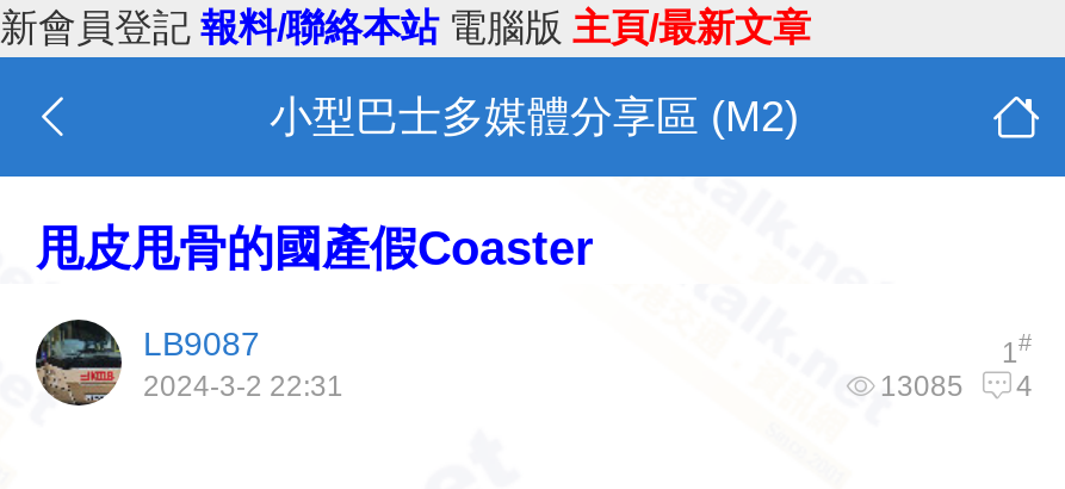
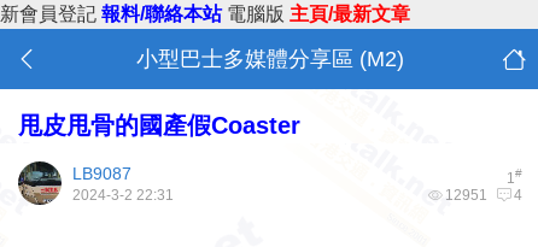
[880,370,1033,403] 13085 4 -> [445,187,522,204] 12951 4

